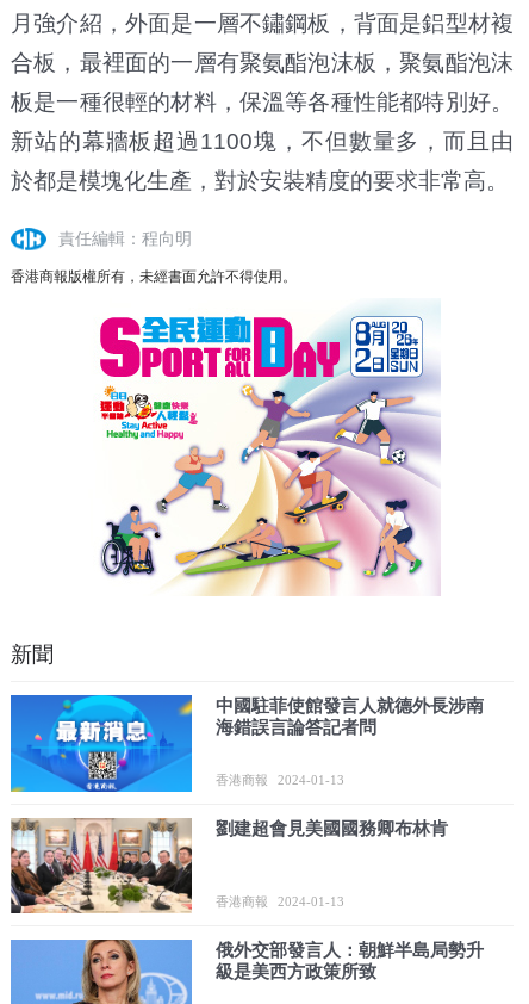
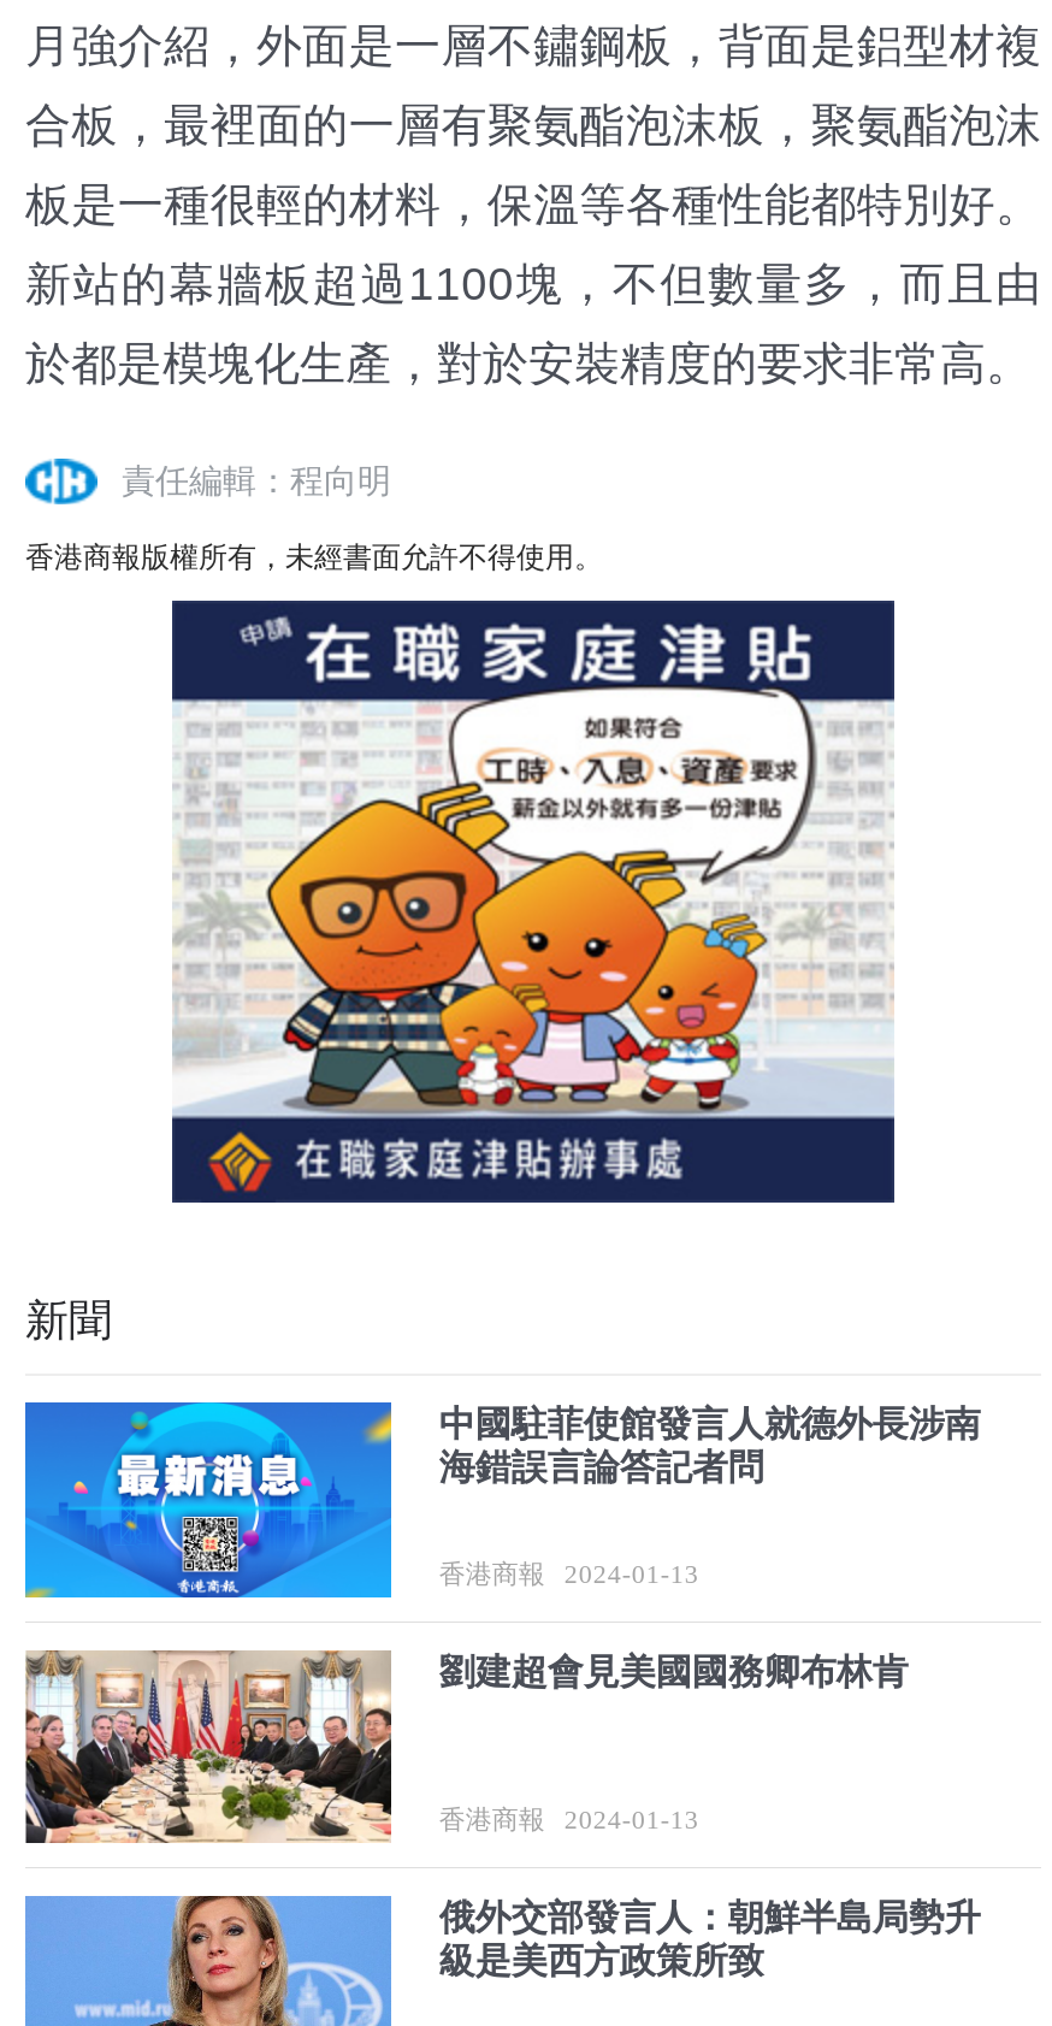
[83,298,441,596] [image] -> [170,598,897,1205] [image]

